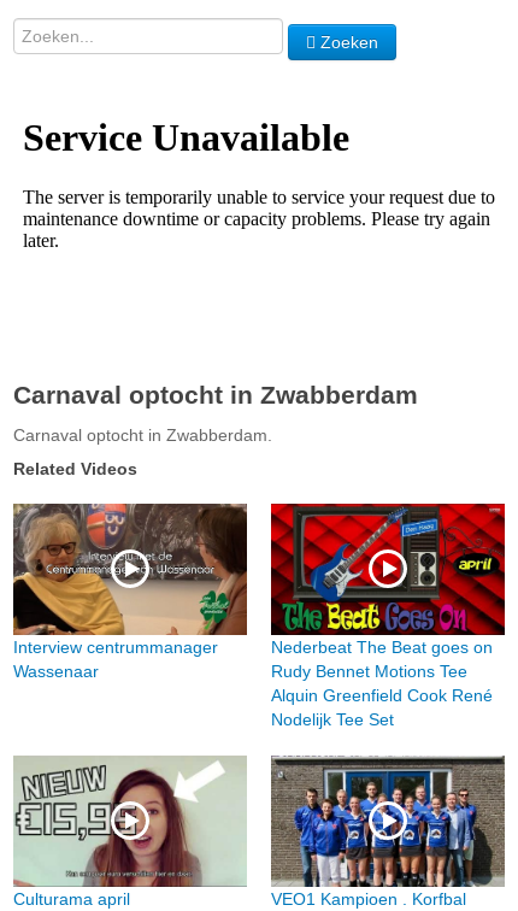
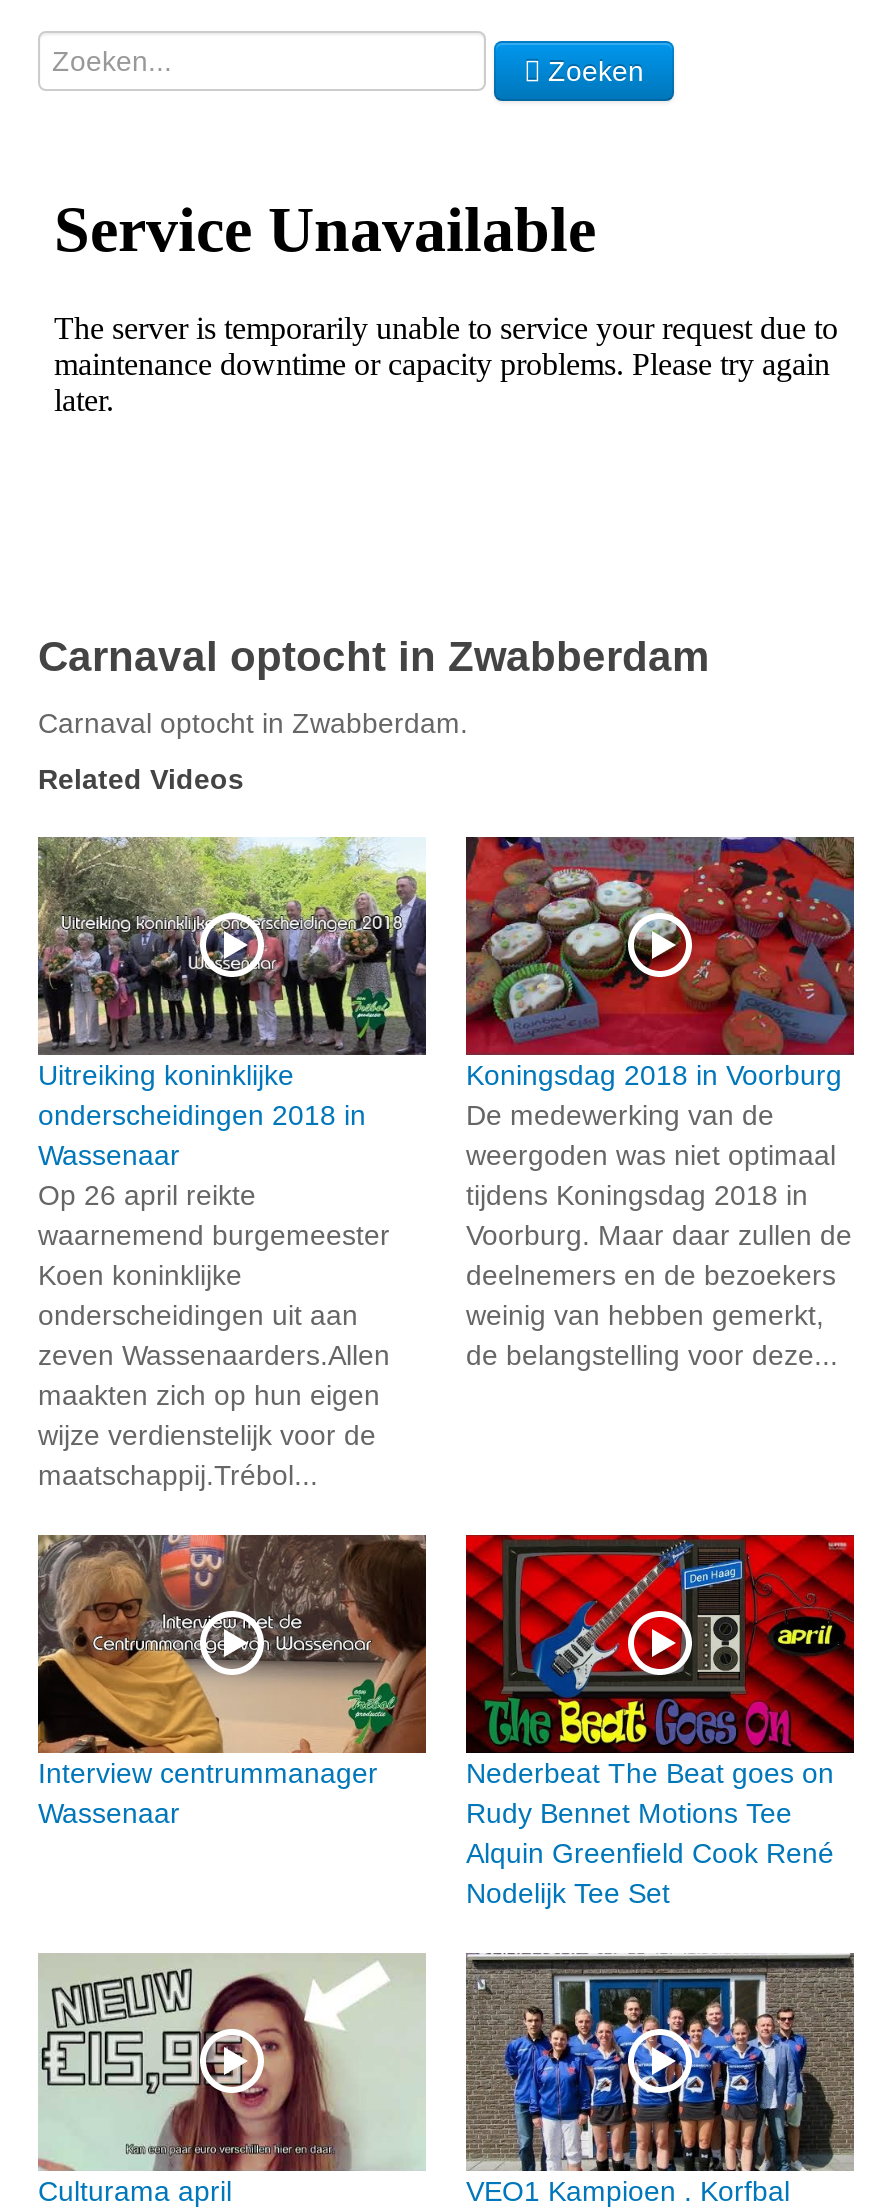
none -> [36,835,428,1490] [image] | Uitreiking koninklijke | onderscheidingen 2018 in | Wassenaar | Op 26 april reikte | waarnemend burgemeester | Koen koninklijke | onderscheidingen uit aan | zeven Wassenaarders.Allen | maakten zich op hun eigen | wijze verdienstelijk voor de | maatschappij.Trébol...
none -> [464,835,856,1370] [image] | Koningsdag 2018 in Voorburg | De medewerking van de | weergoden was niet optimaal | tijdens Koningsdag 2018 in | Voorburg. Maar daar zullen de | deelnemers en de bezoekers | weinig van hebben gemerkt, | de belangstelling voor deze...

